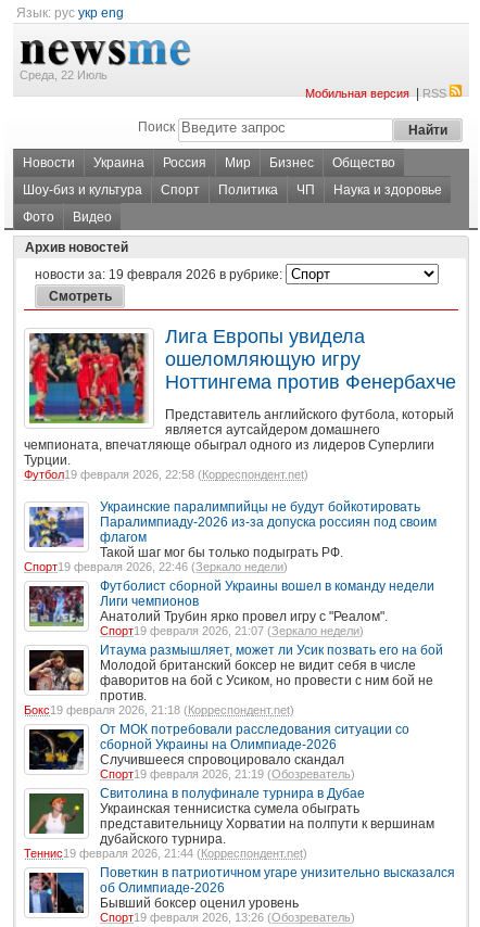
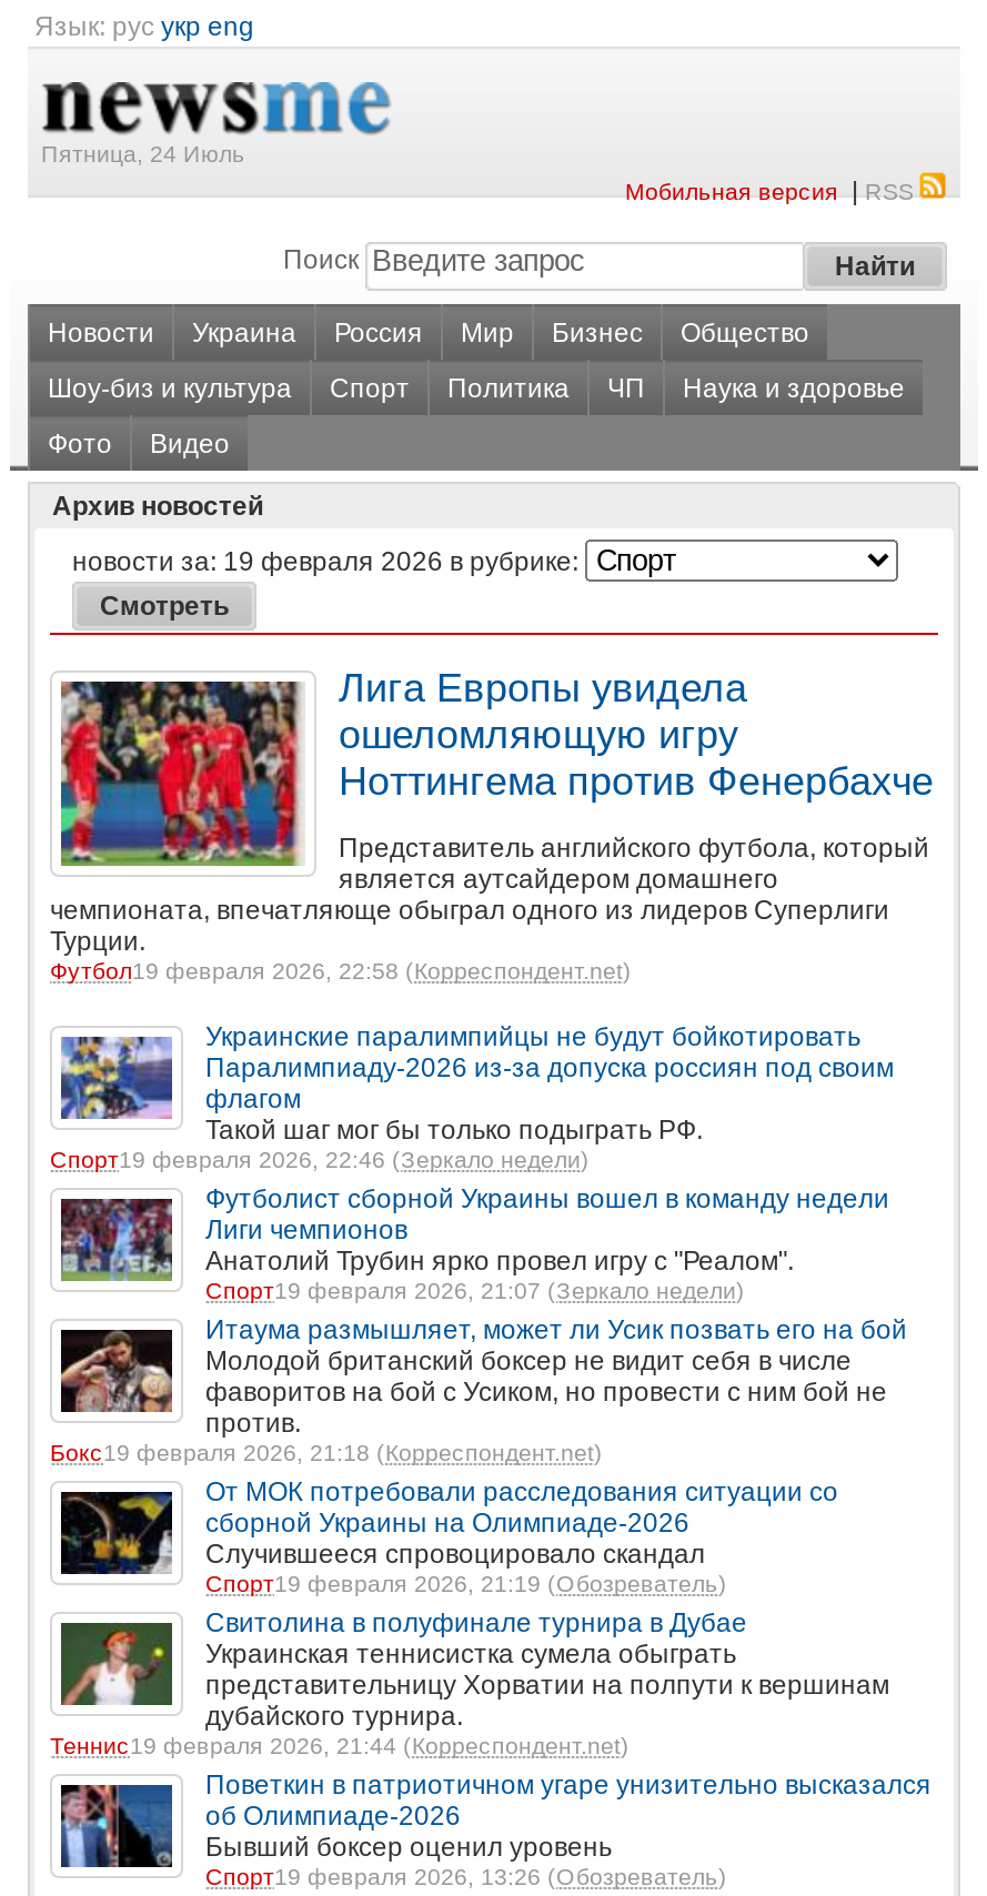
[20,68,108,81] Среда, 22 Июль -> [41,140,245,167] Пятница, 24 Июль

